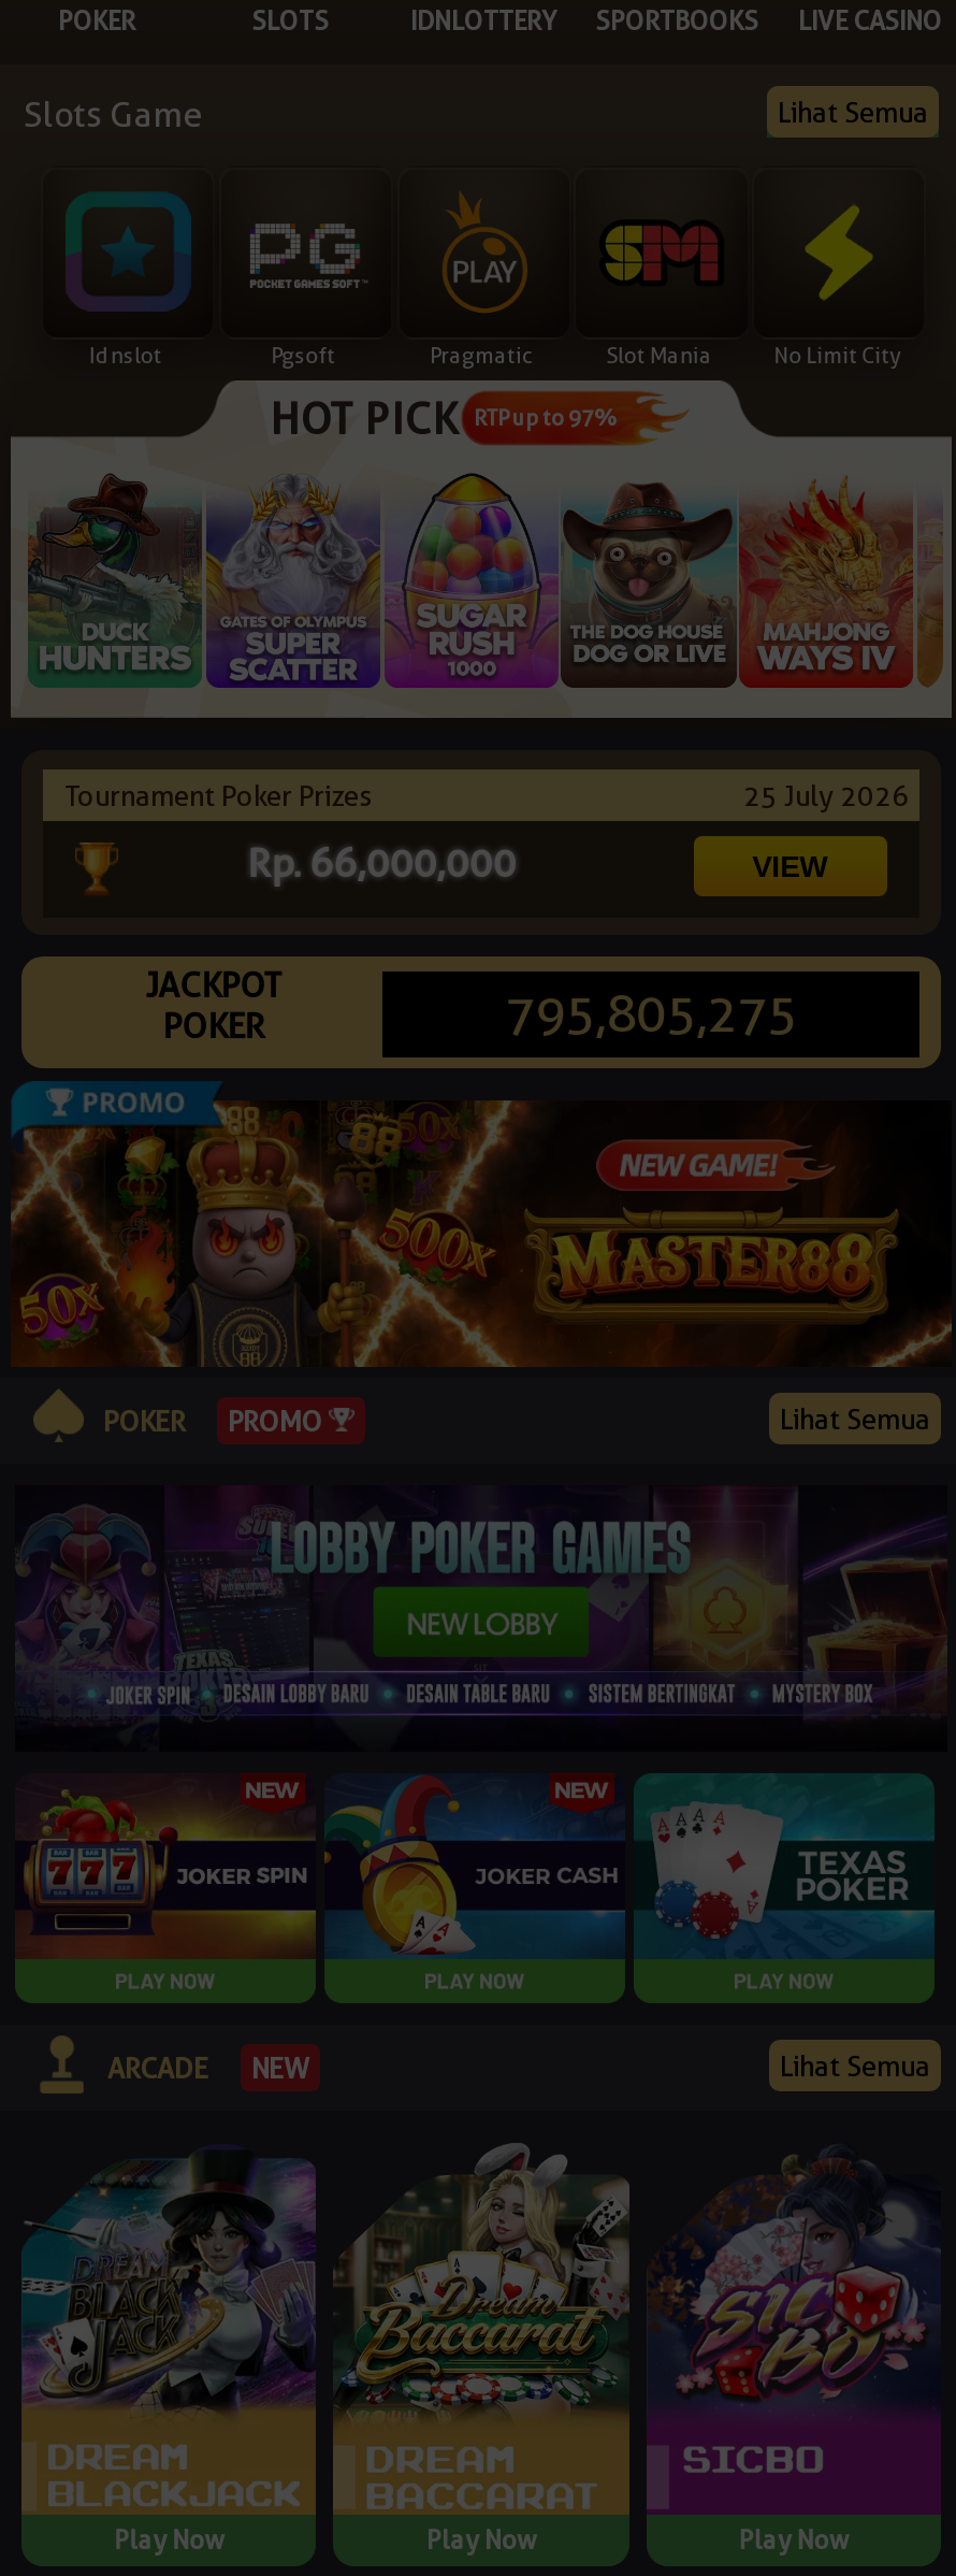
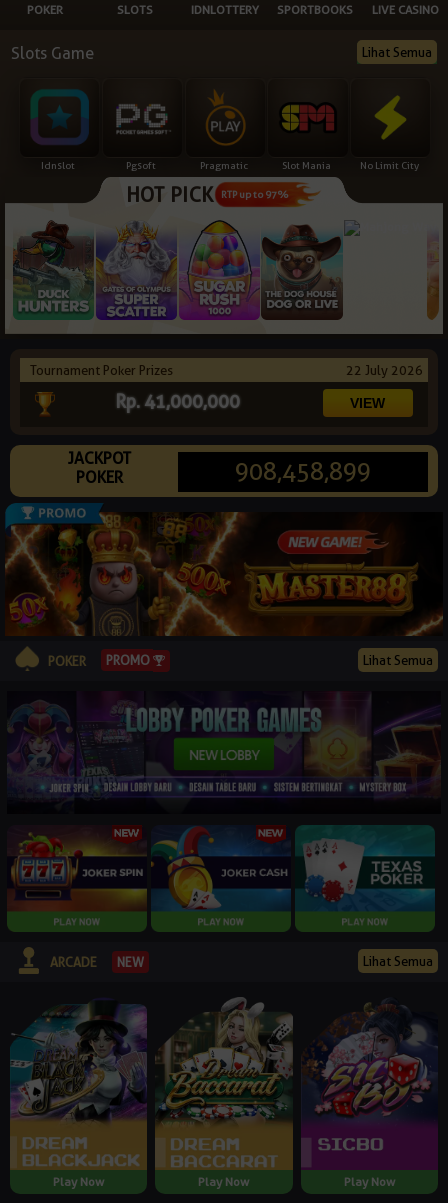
[737,475,915,690] [image] -> none
[743,778,909,813] 25 July 2026 -> [346,362,423,378] 22 July 2026
[247,841,516,886] Rp. 66,000,000 -> [115,391,240,412] Rp. 41,000,000
[505,983,797,1045] 795,805,275 -> [235,457,371,486] 908,458,899

